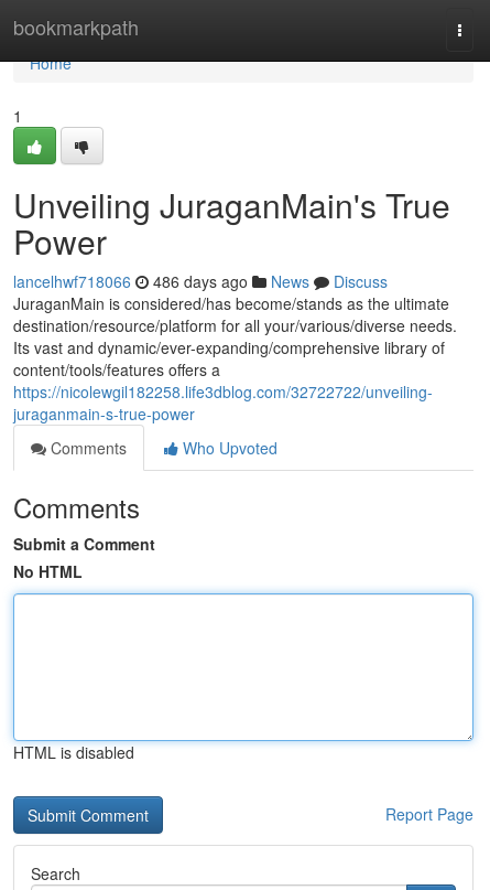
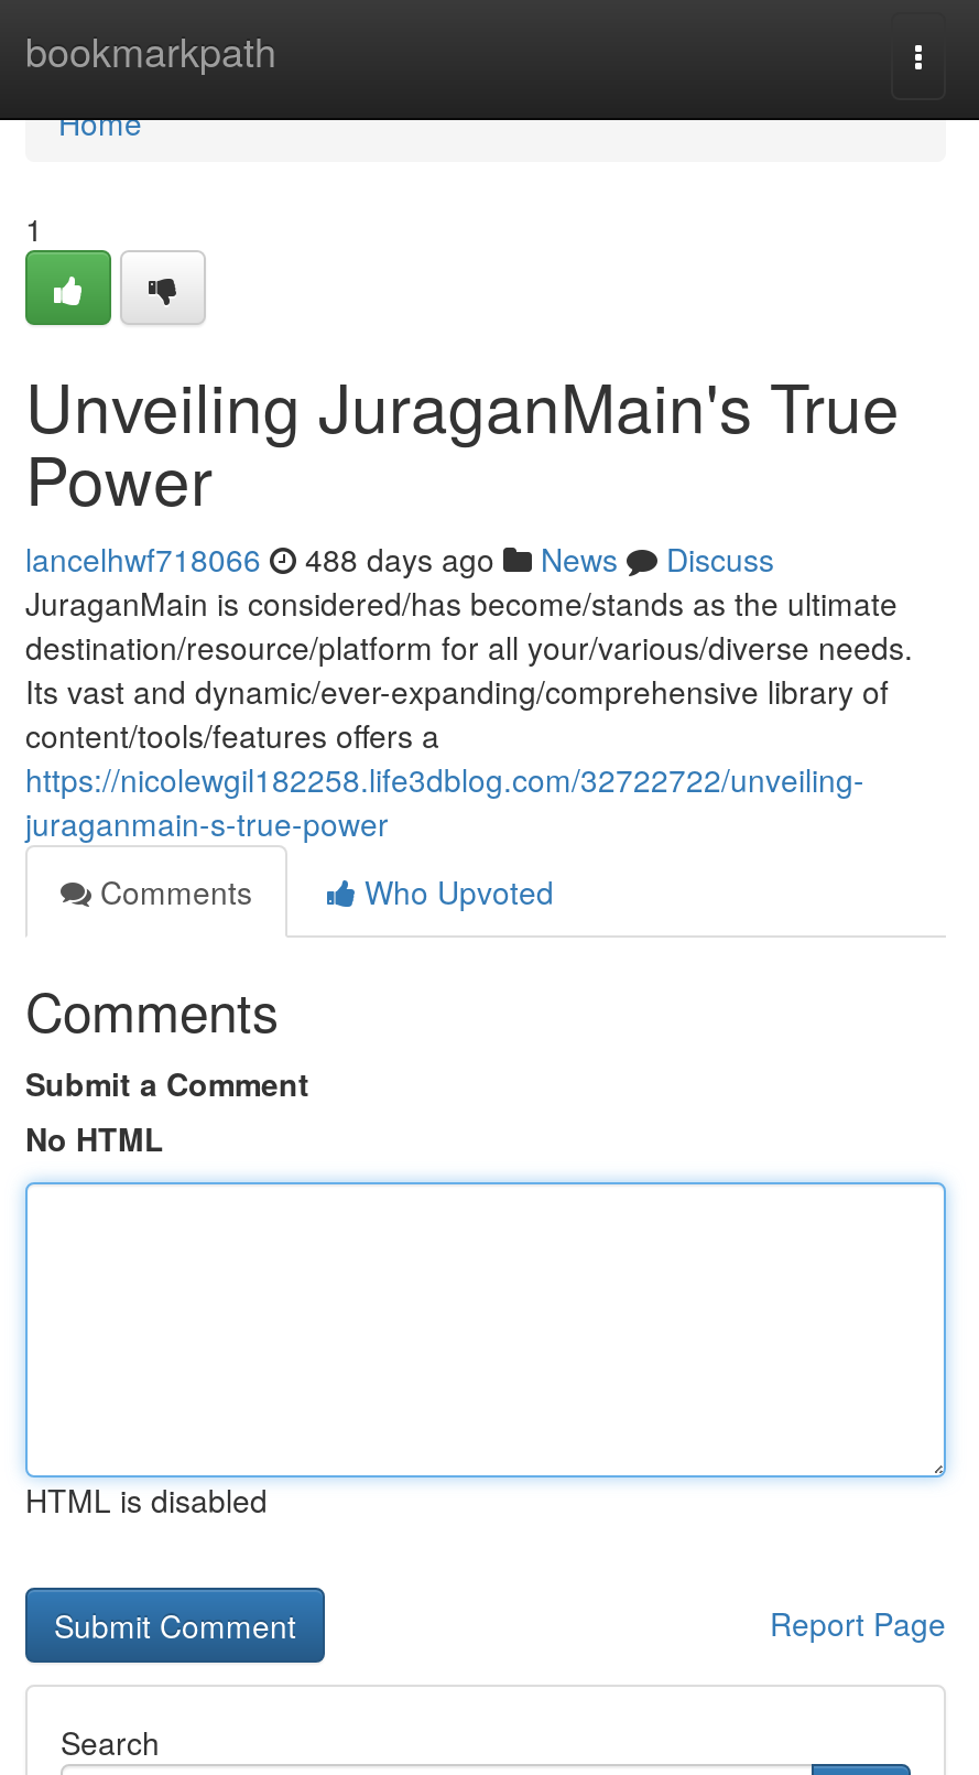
[13,270,388,292] lancelhwf718066 486 days ago News Discuss -> [25,537,774,581] lancelhwf718066 488 days ago News Discuss

